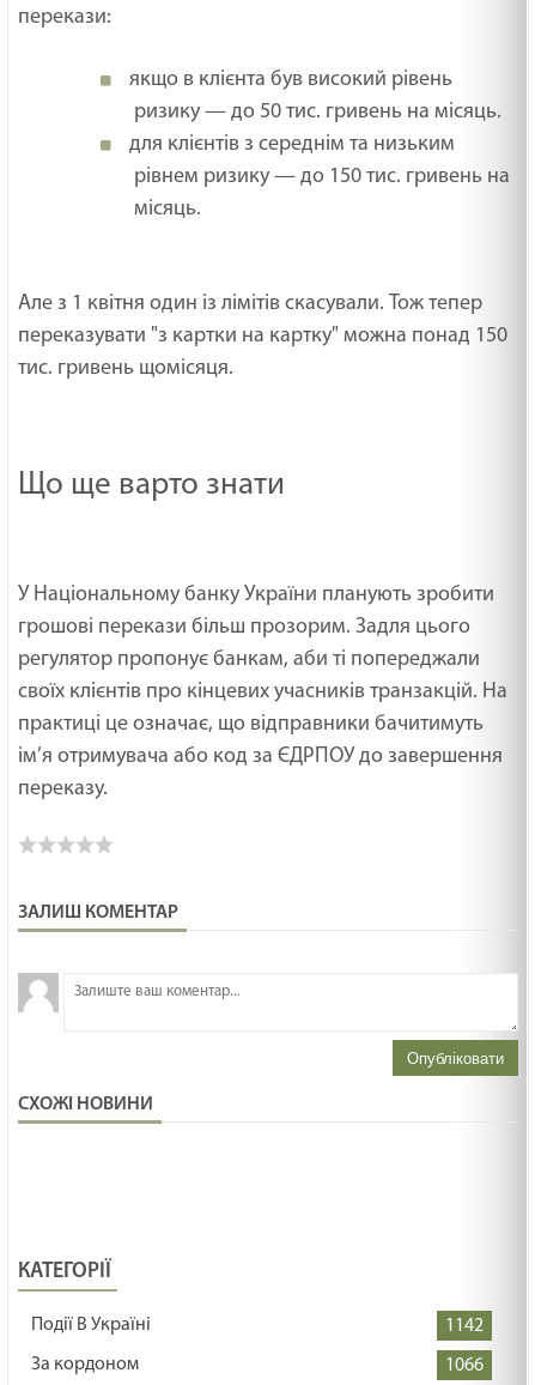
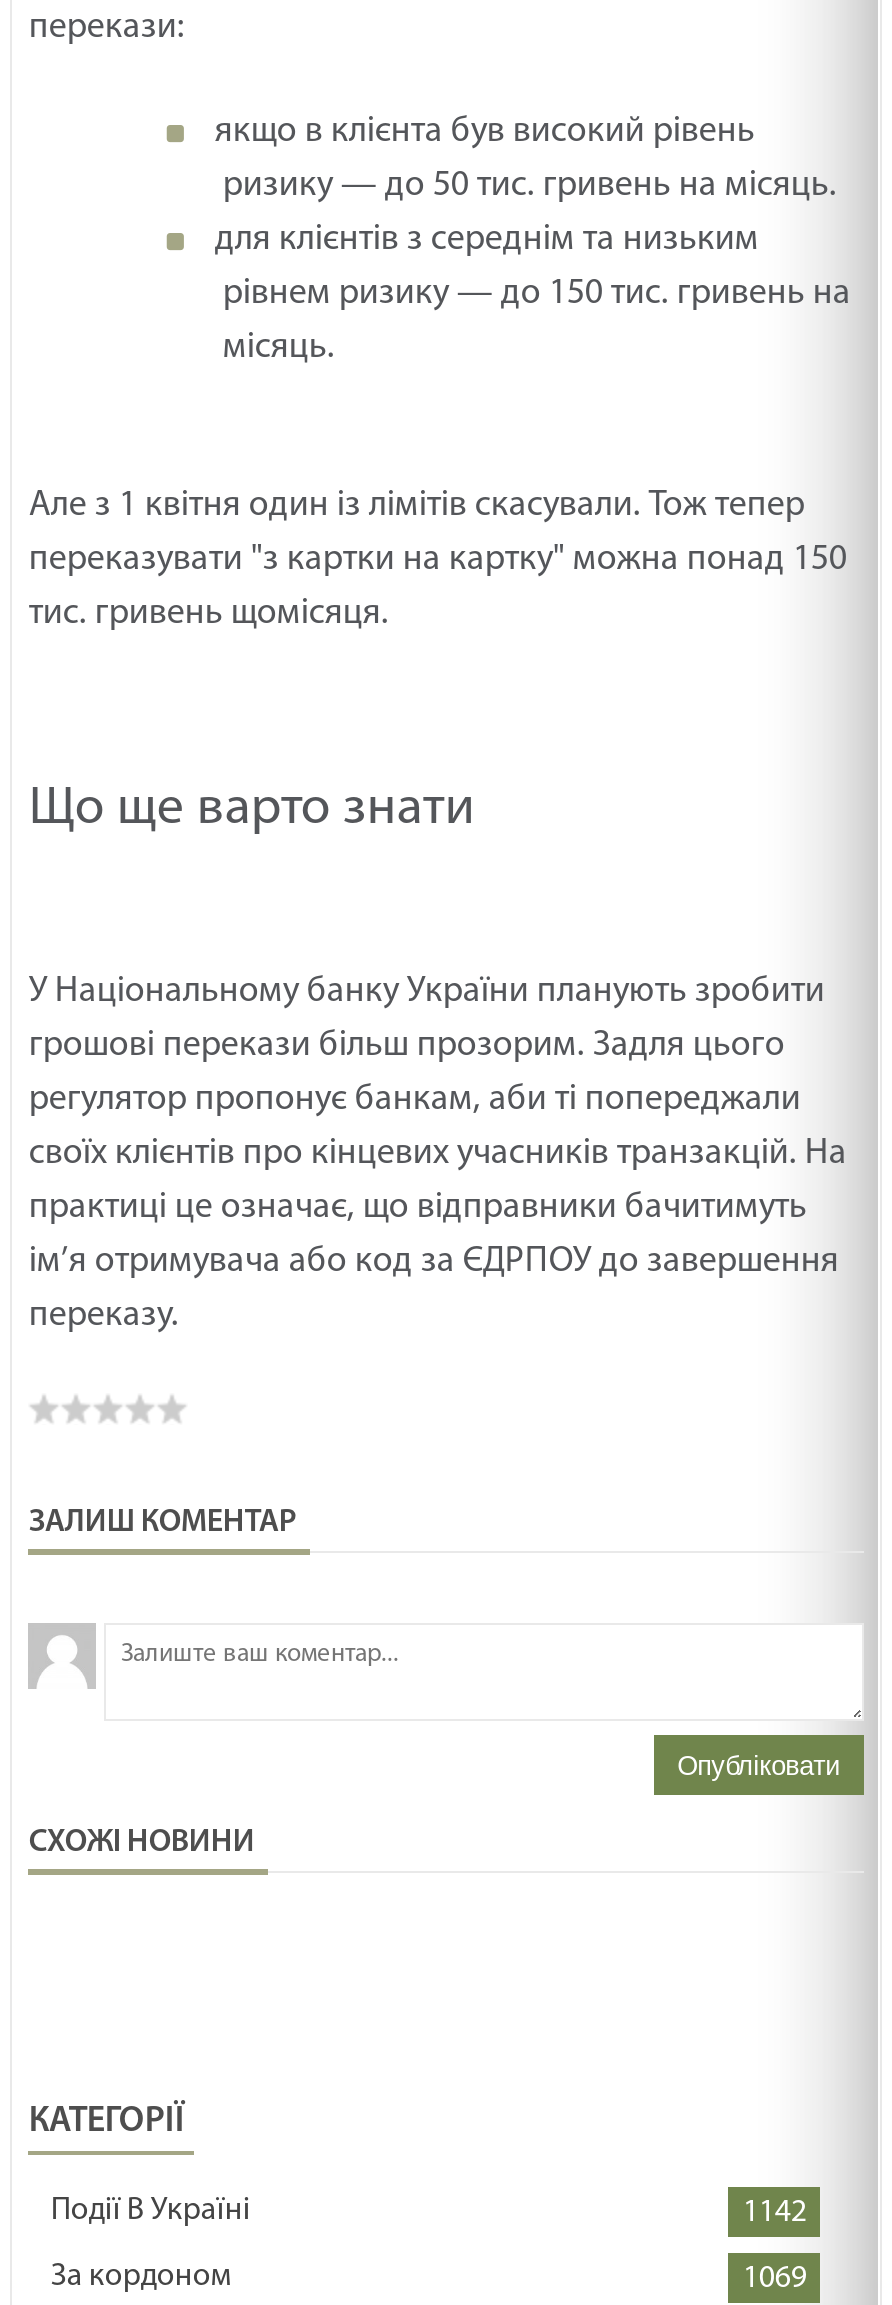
[446,1357,484,1376] 1066 -> [743,2264,807,2296] 1069

